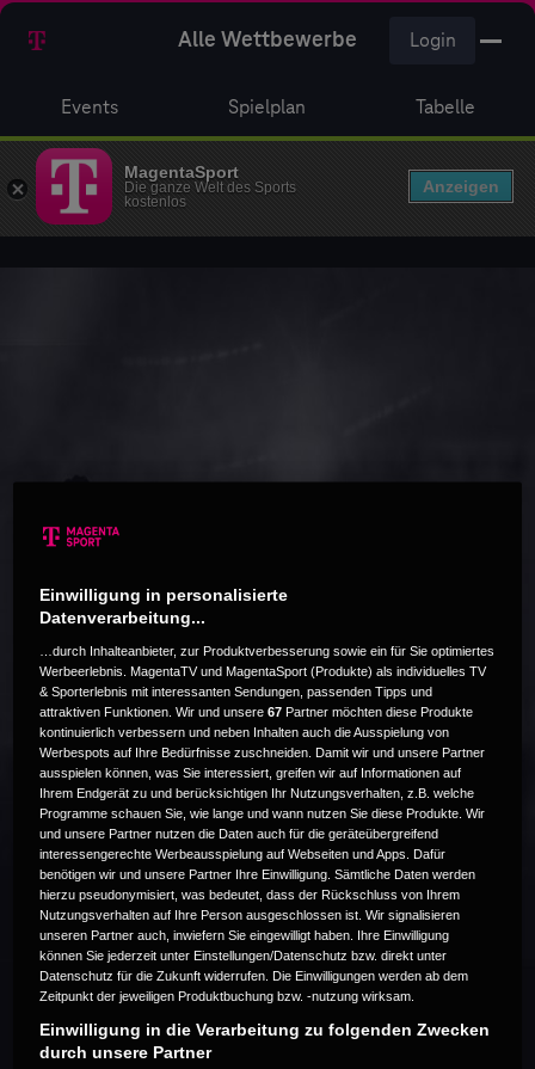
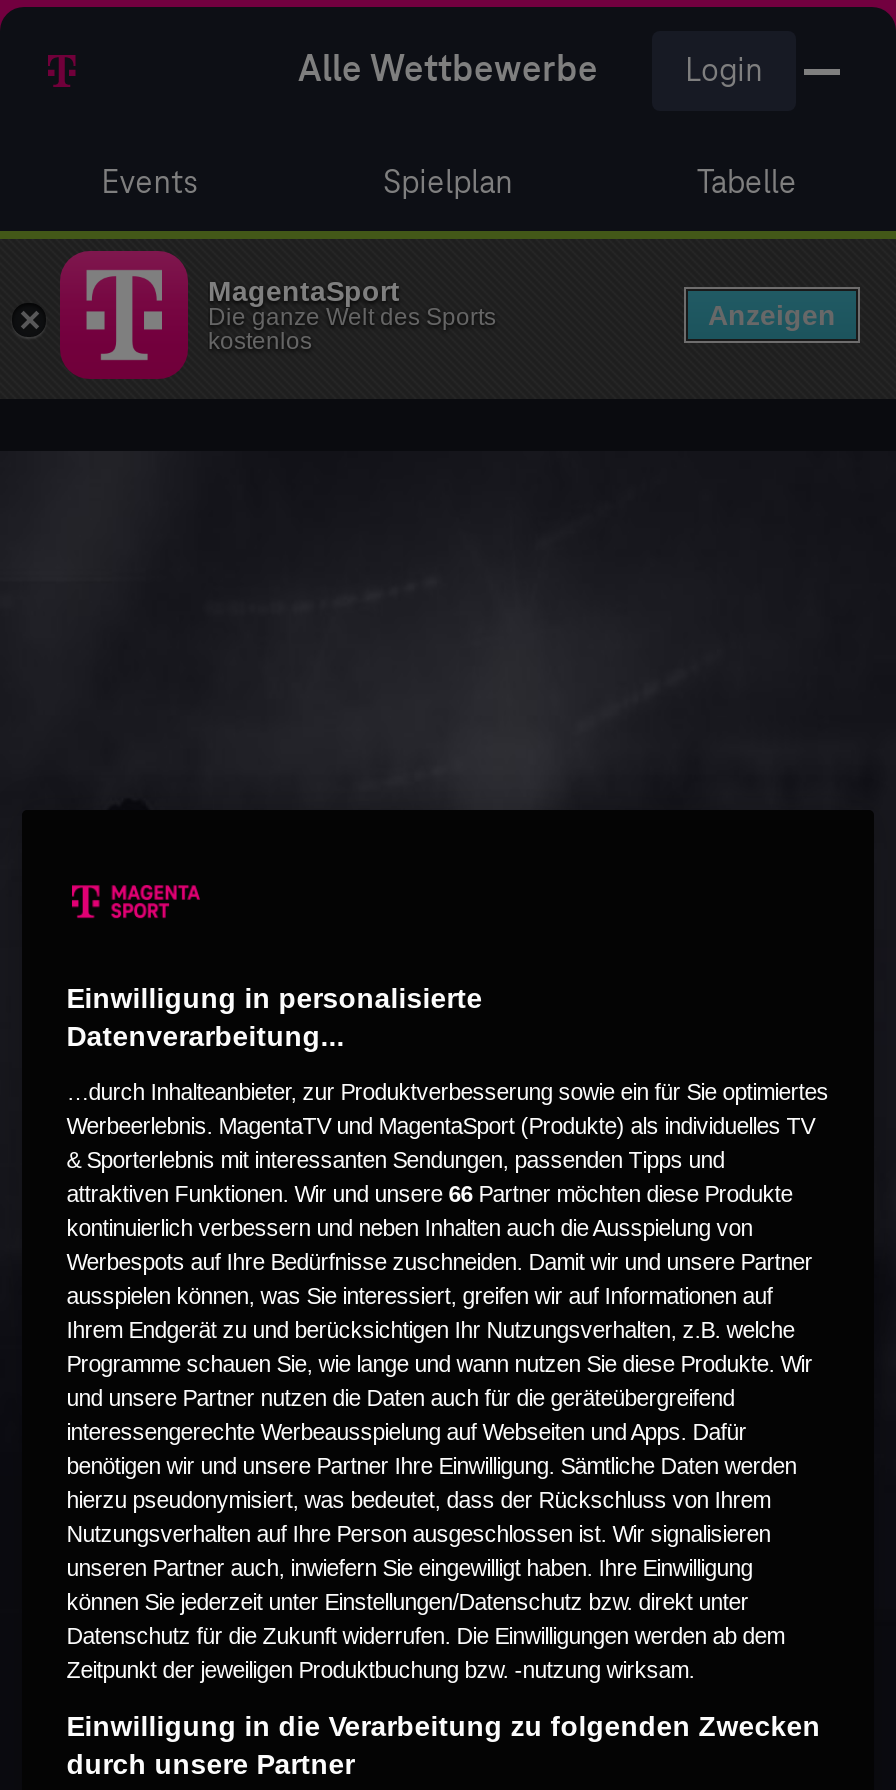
[40,704,473,718] attraktiven Funktionen. Wir und unsere 67 Partner möchten diese Produkte -> [66,1182,792,1206] attraktiven Funktionen. Wir und unsere 66 Partner möchten diese Produkte

